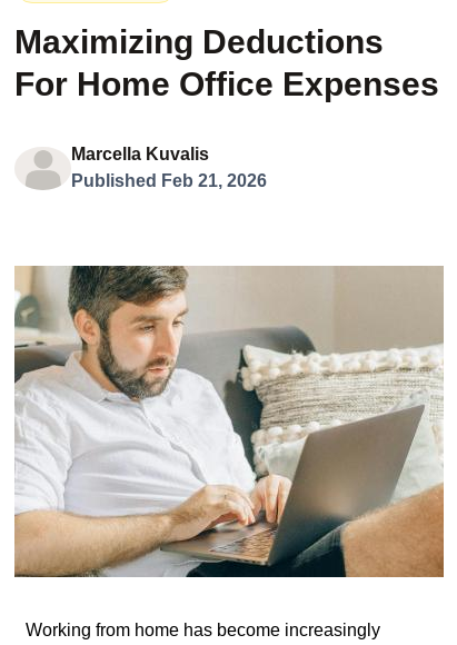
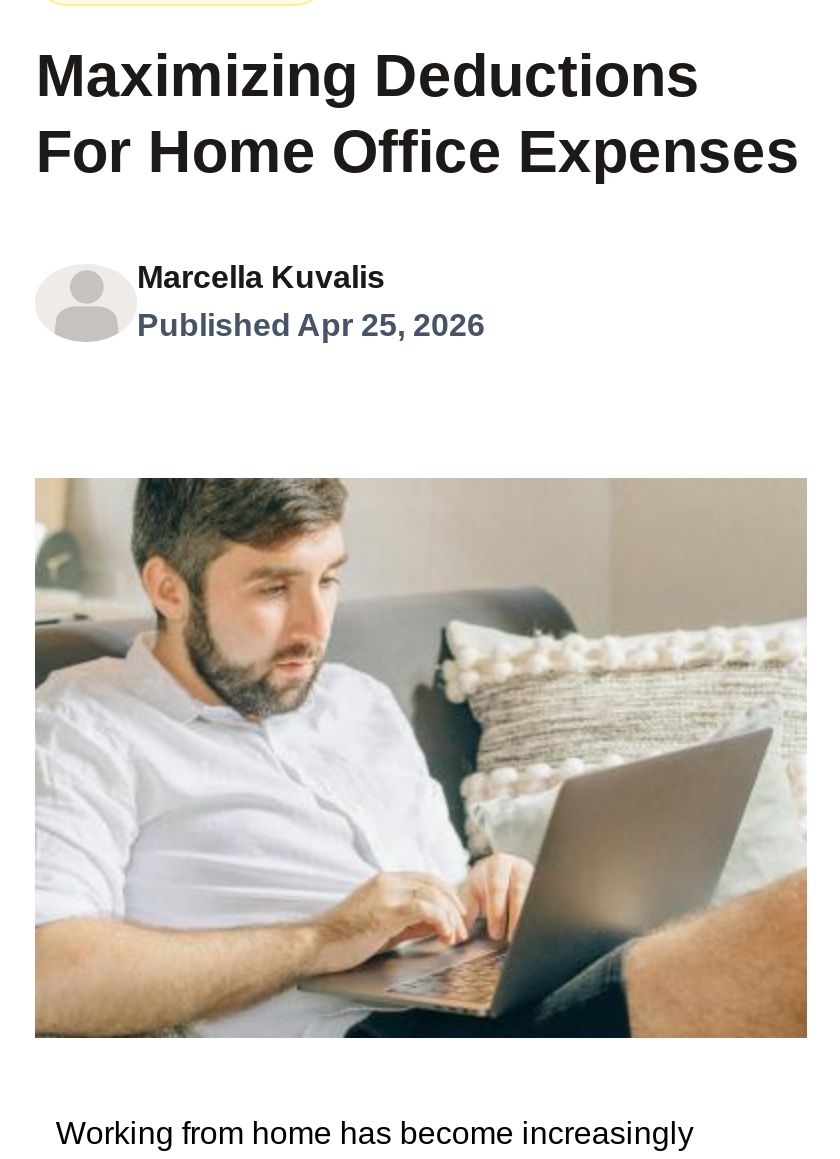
[71,171,267,190] Published Feb 21, 2026 -> [137,308,485,342] Published Apr 25, 2026

